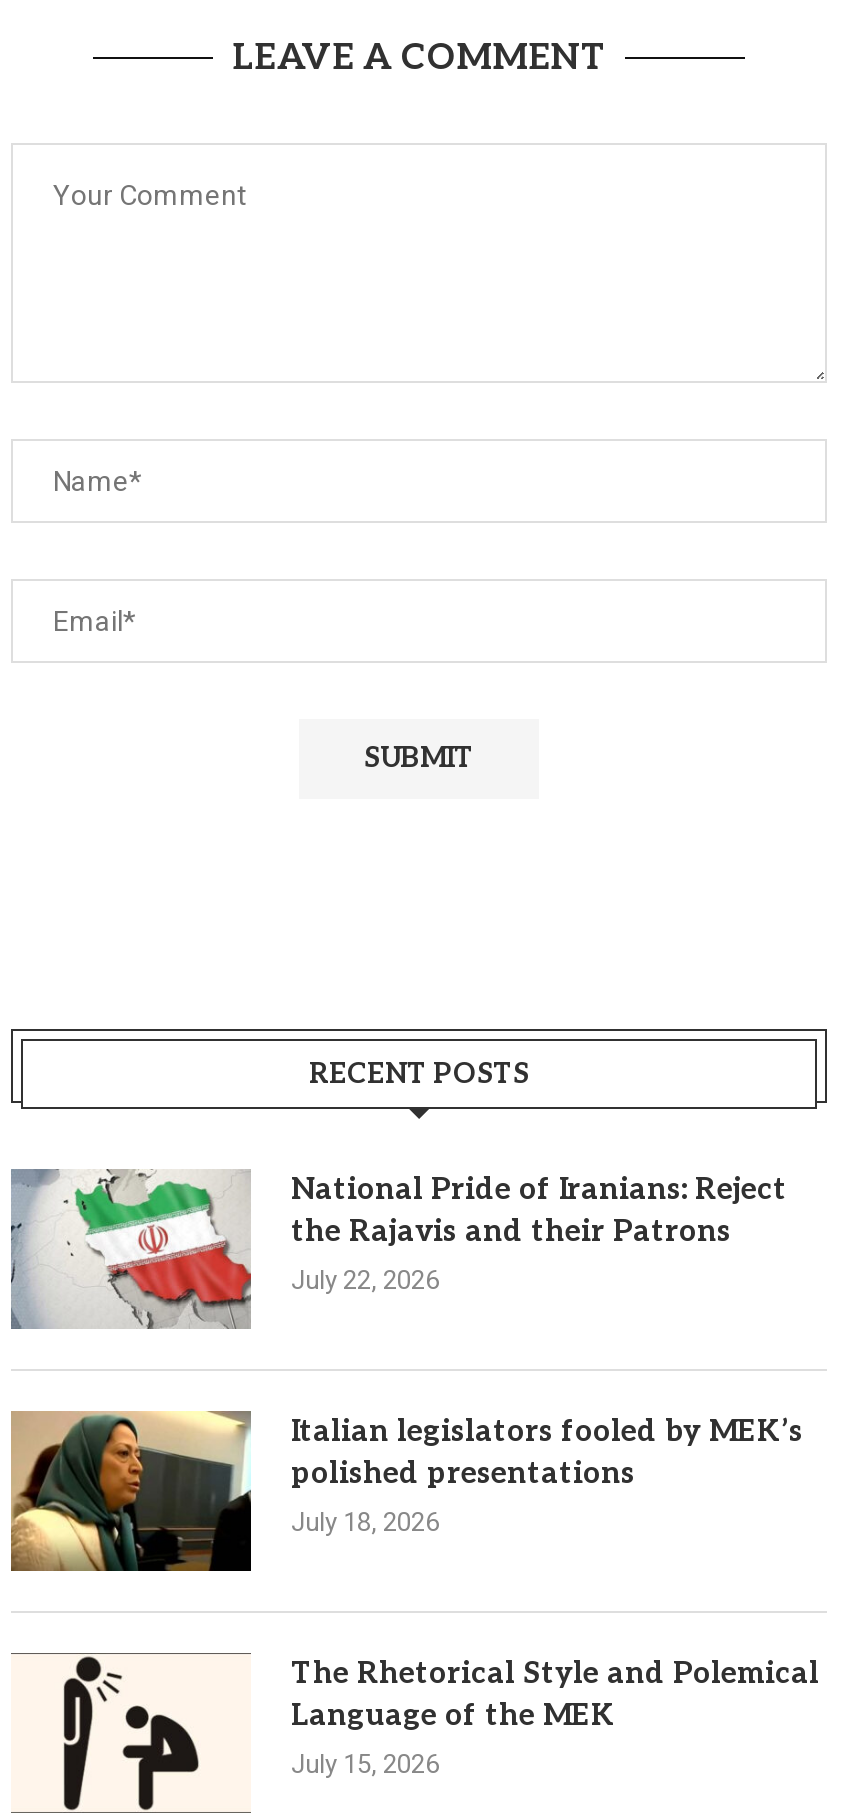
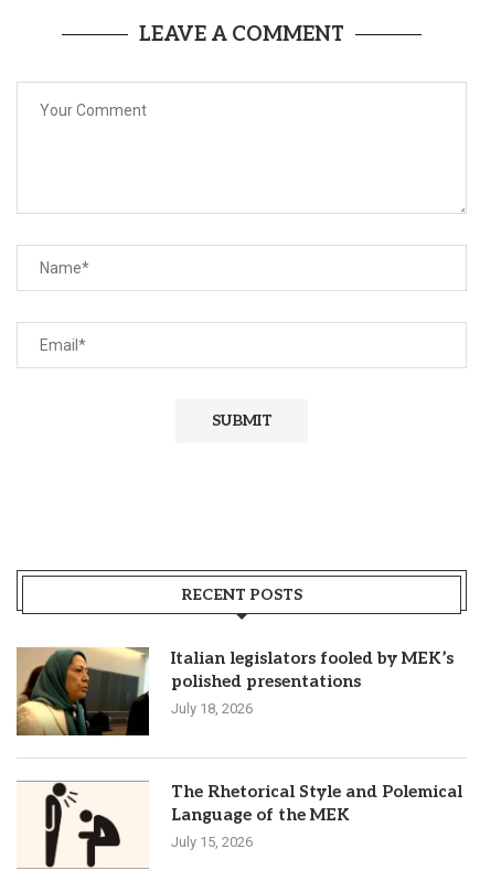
[9,1169,787,1331] [image] | National Pride of Iranians: Reject | the Rajavis and their Patrons | July 22, 2026 -> none

